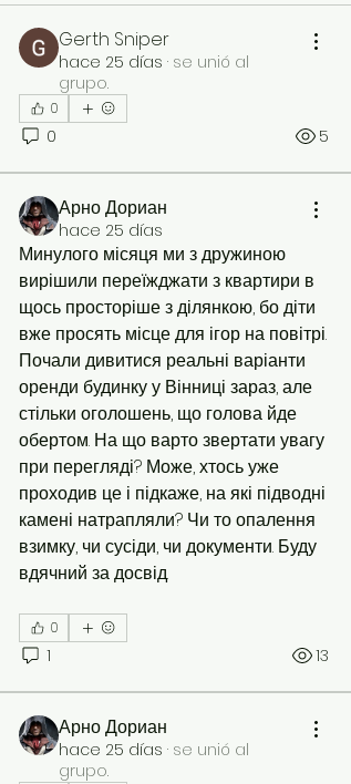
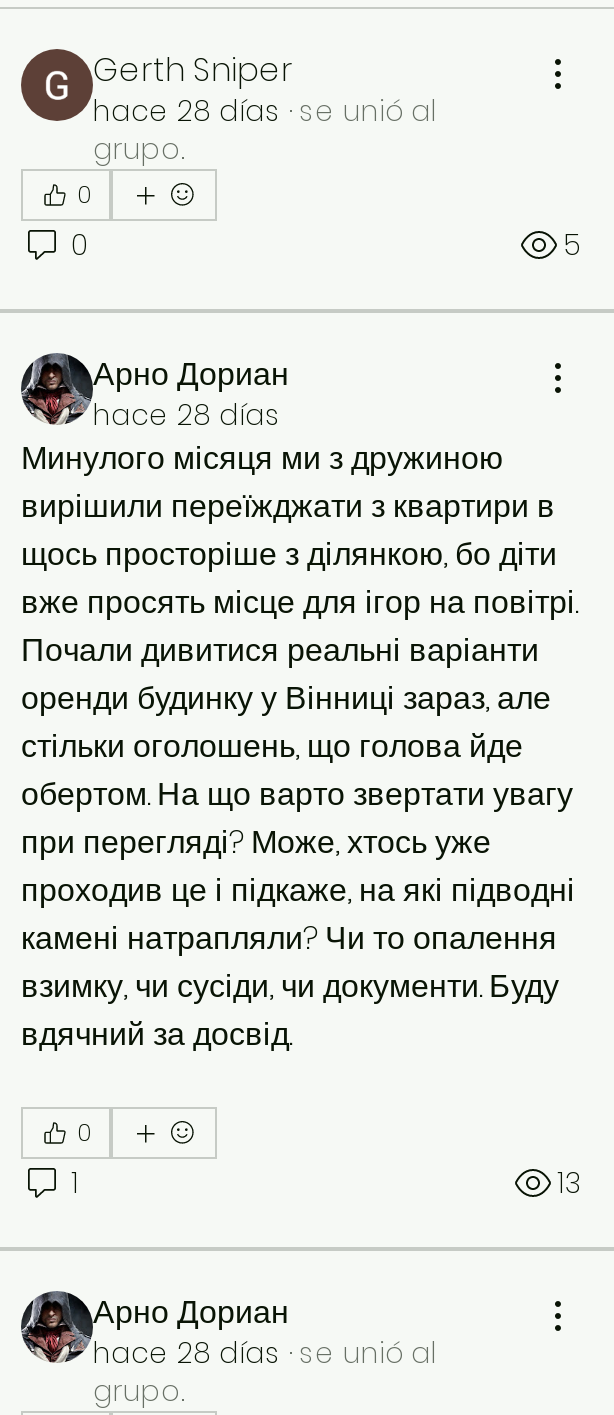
[59,51,249,73] hace 25 días · se unió al -> [93,91,437,131] hace 28 días · se unió al
[59,219,163,241] hace 25 días -> [93,395,281,435] hace 28 días
[59,739,249,761] hace 25 días · se unió al -> [93,1333,437,1373] hace 28 días · se unió al

